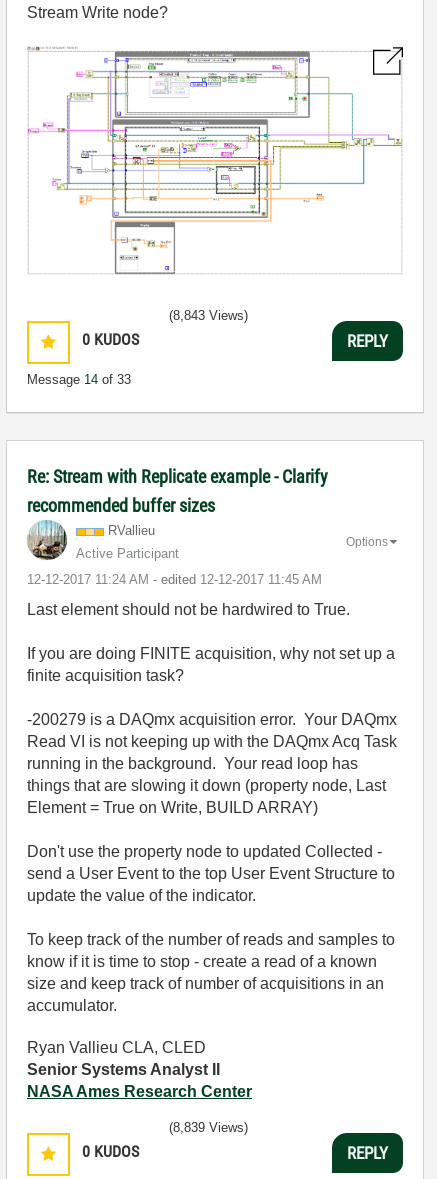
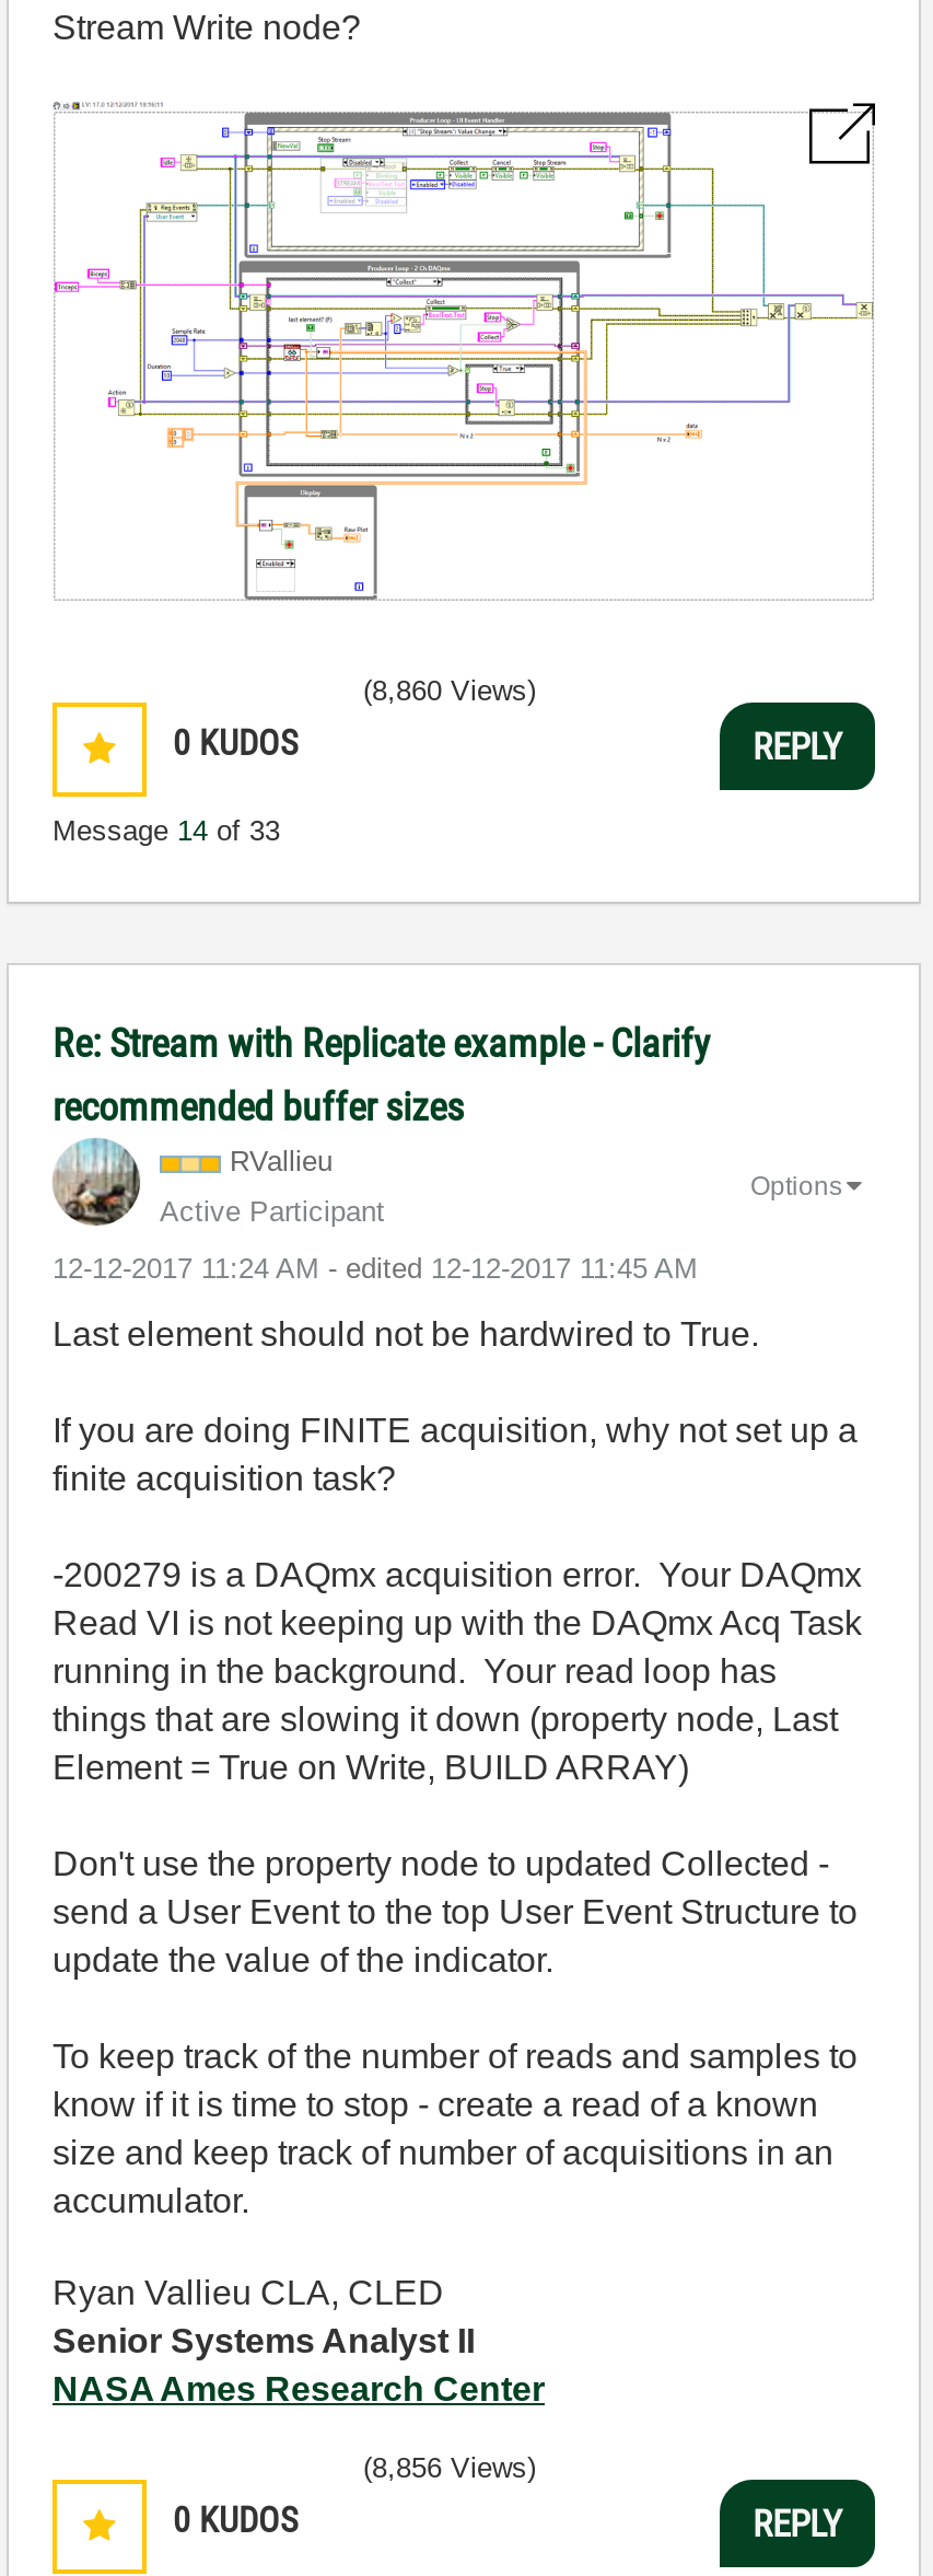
[169,308,248,323] (8,843 Views) -> [363,675,536,707] (8,860 Views)
[169,1120,248,1135] (8,839 Views) -> [363,2452,536,2485] (8,856 Views)

